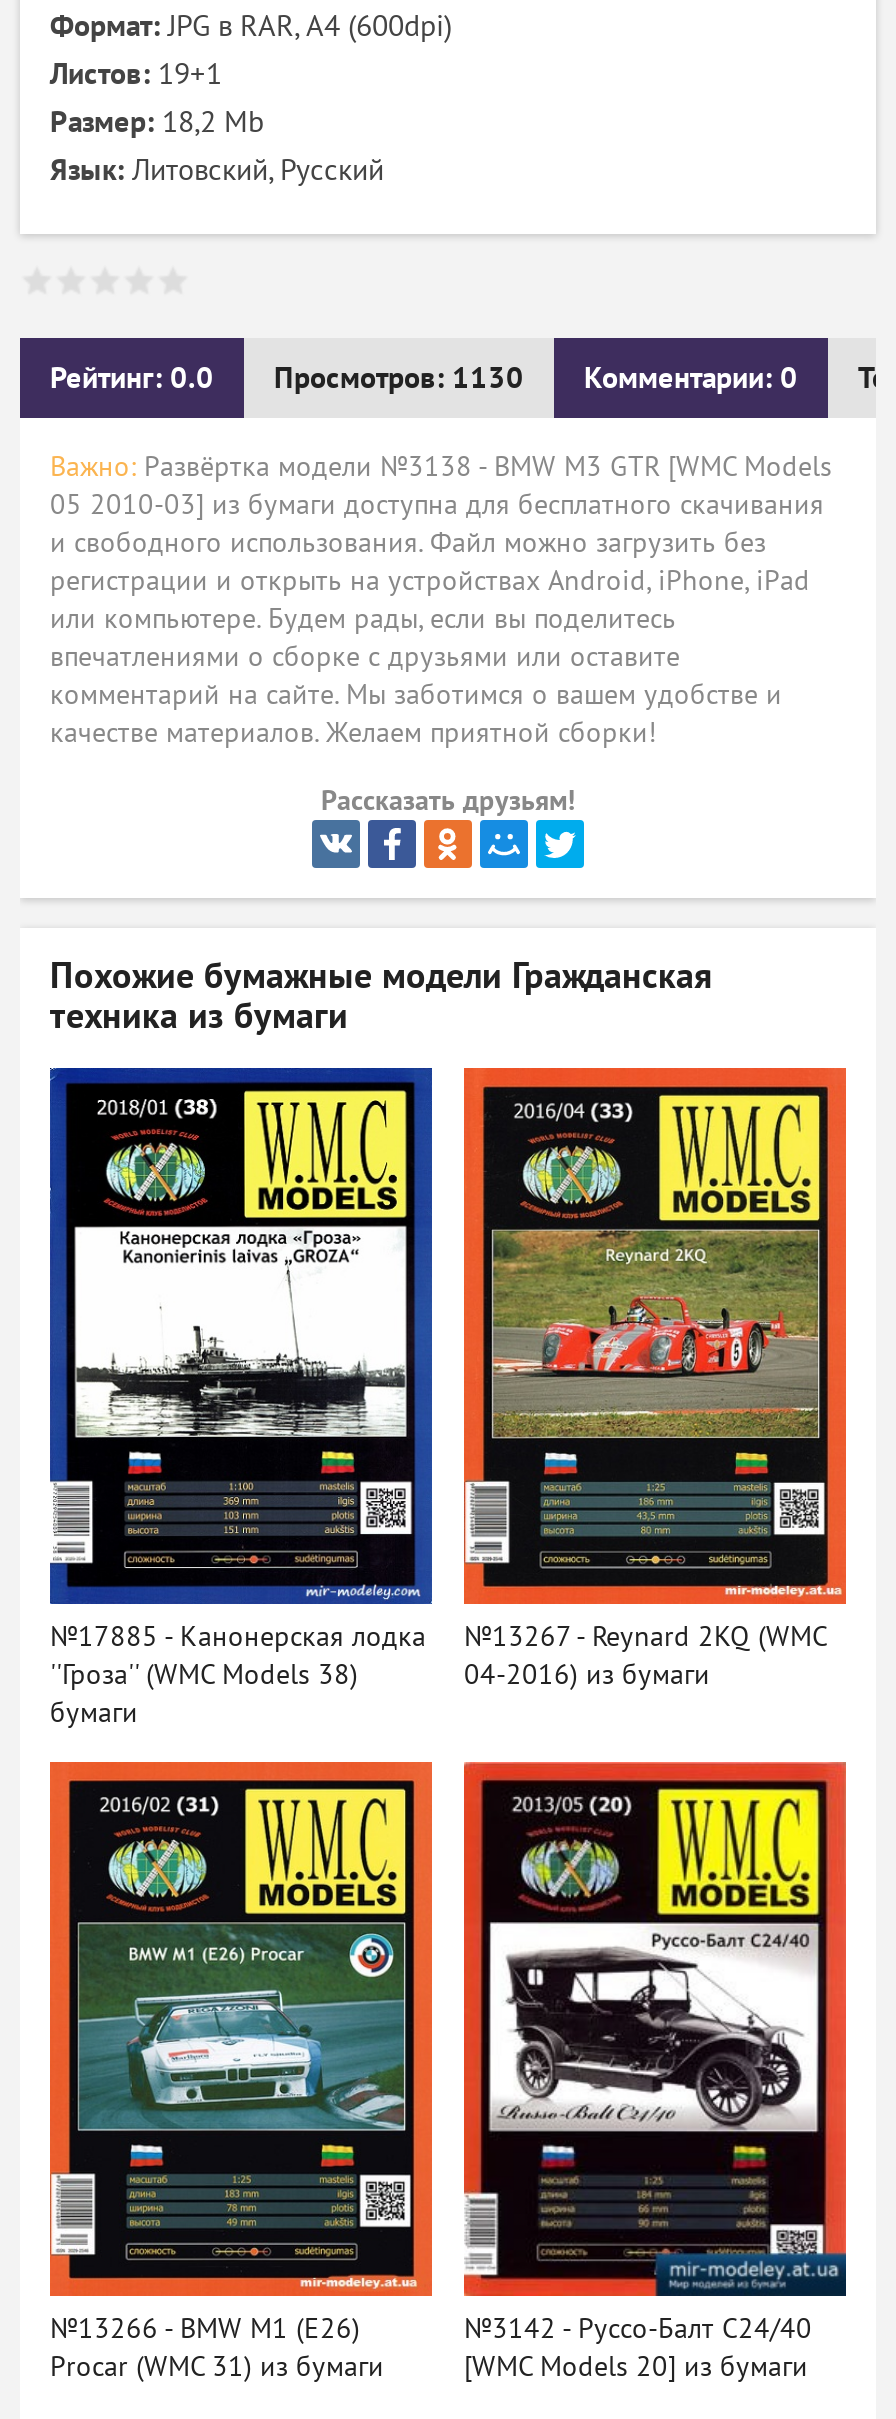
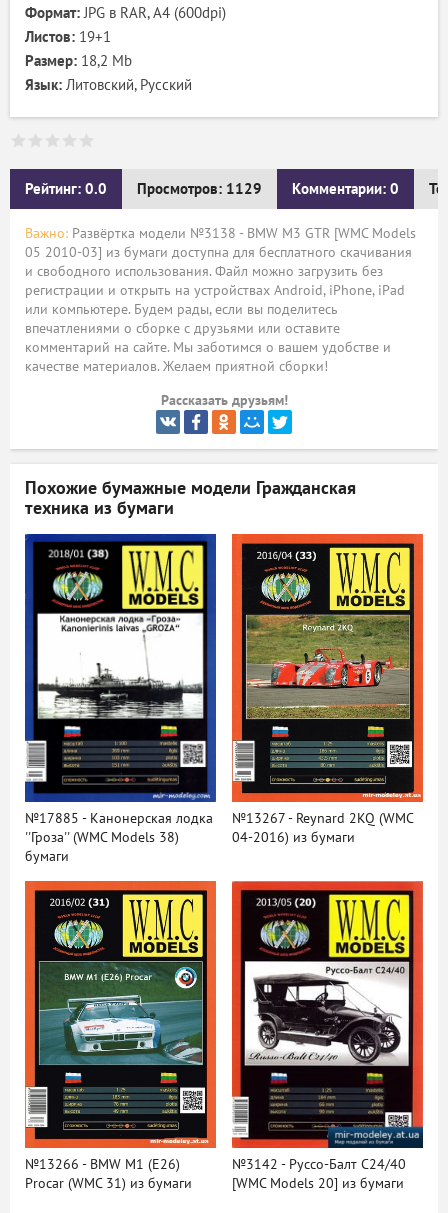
[274,361,524,397] Просмотров: 1130 -> [137,180,262,198] Просмотров: 1129

